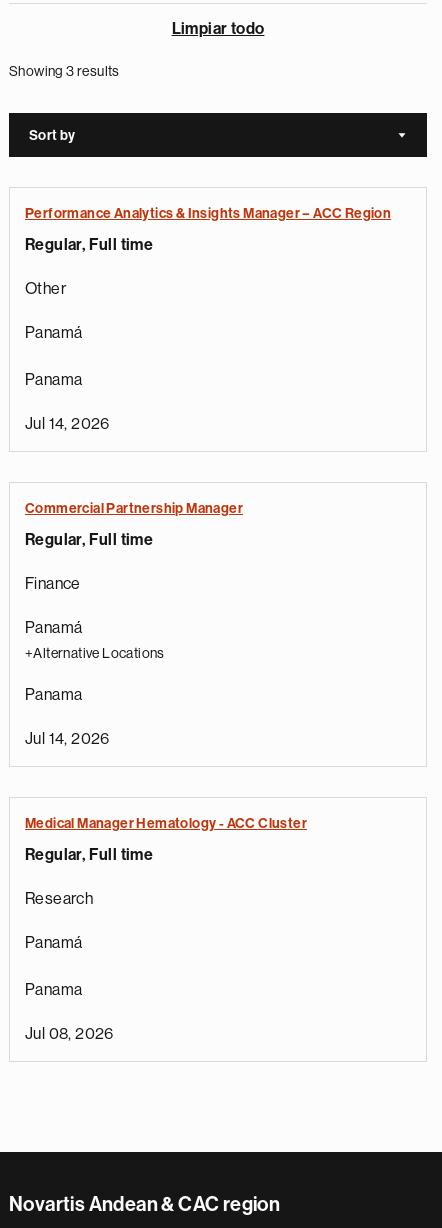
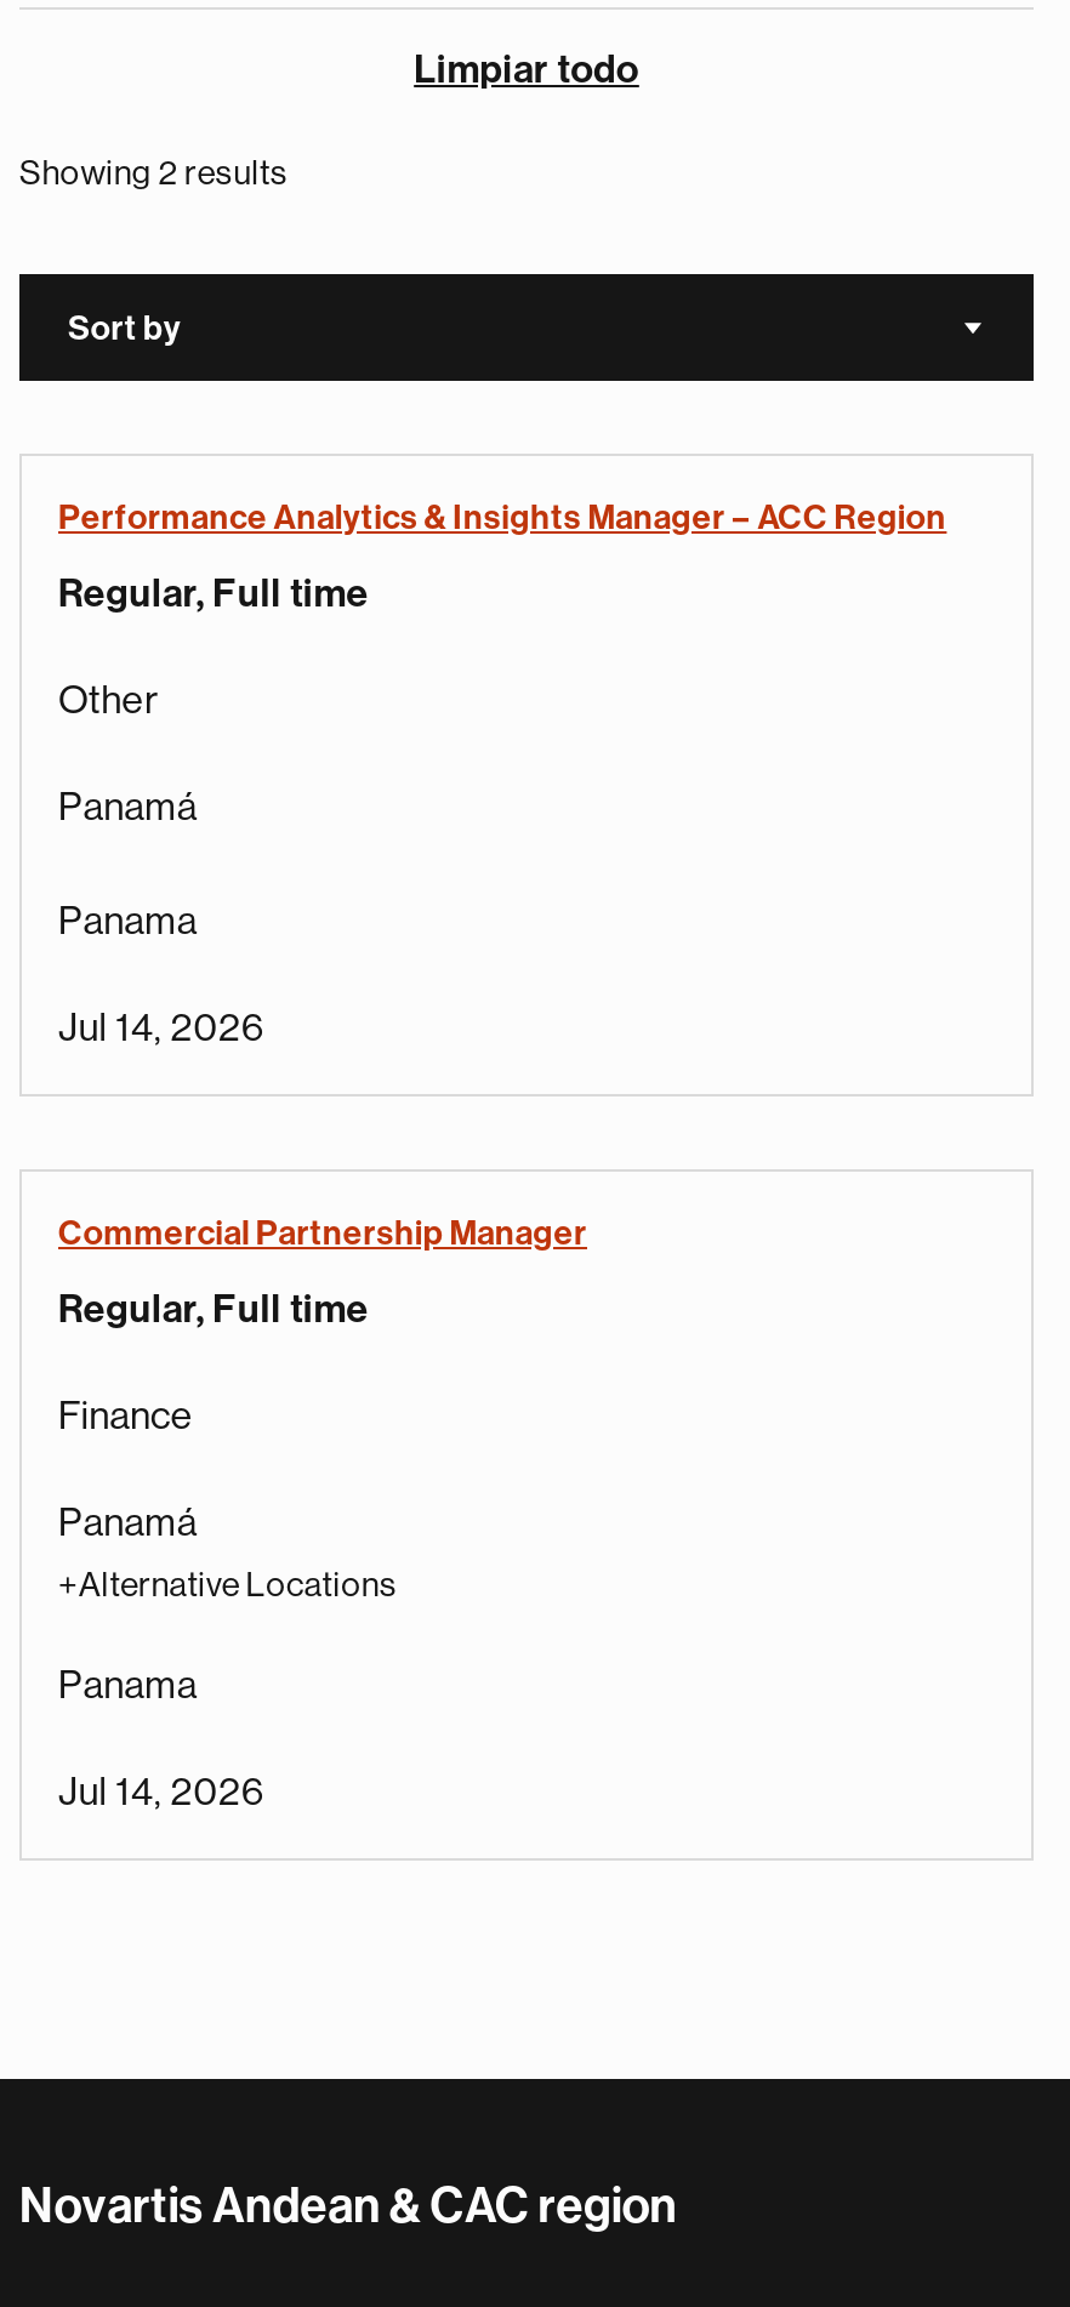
[9,64,120,78] Showing 3 results -> [19,155,288,189] Showing 2 results
[25,816,307,1042] Medical Manager Hematology - ACC Cluster | Regular, Full time | Research | Panamá | Panama | Jul 08, 2026 -> none

